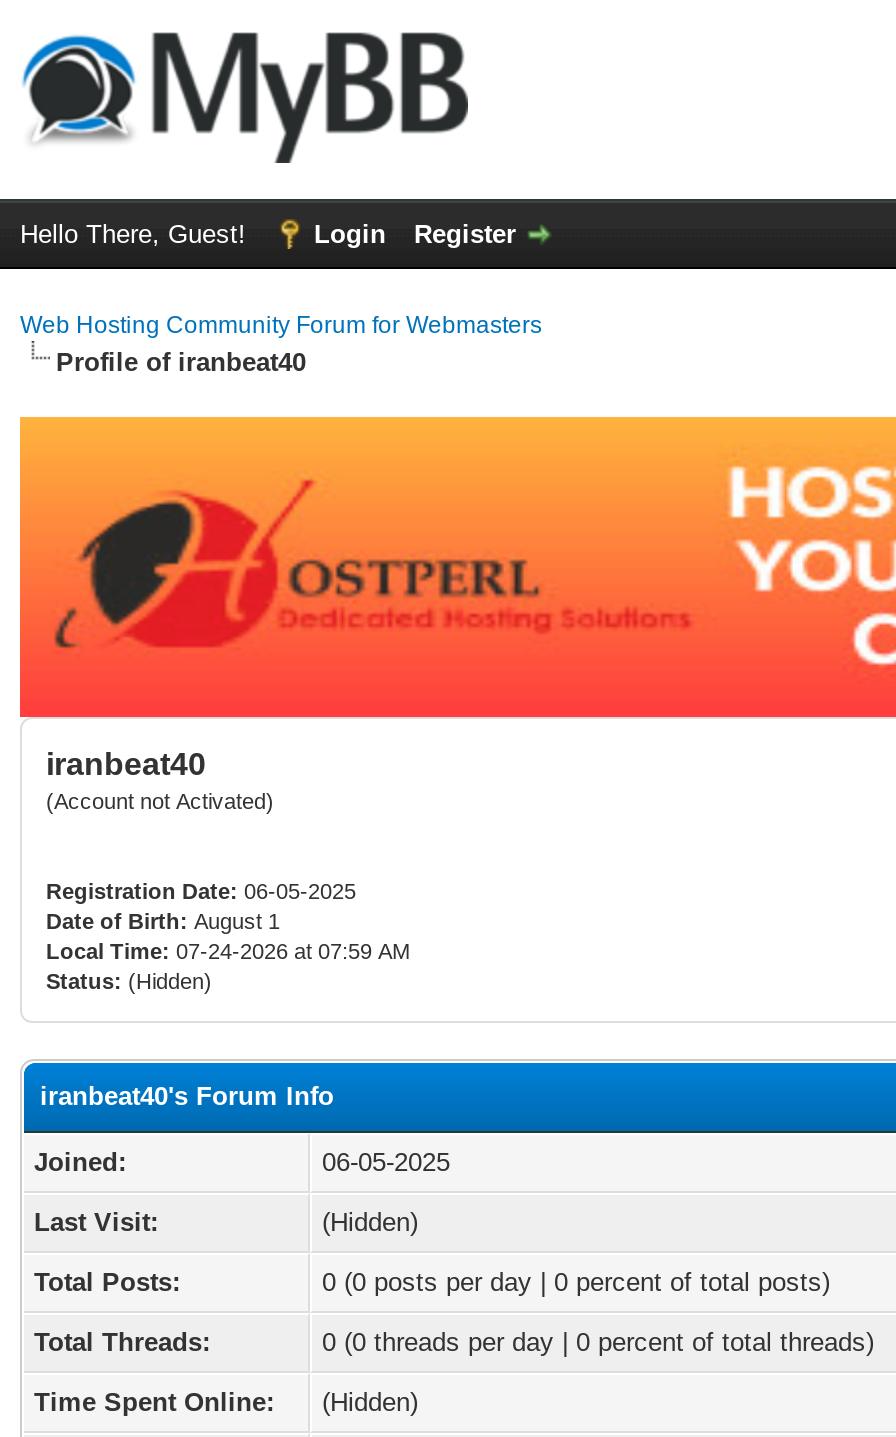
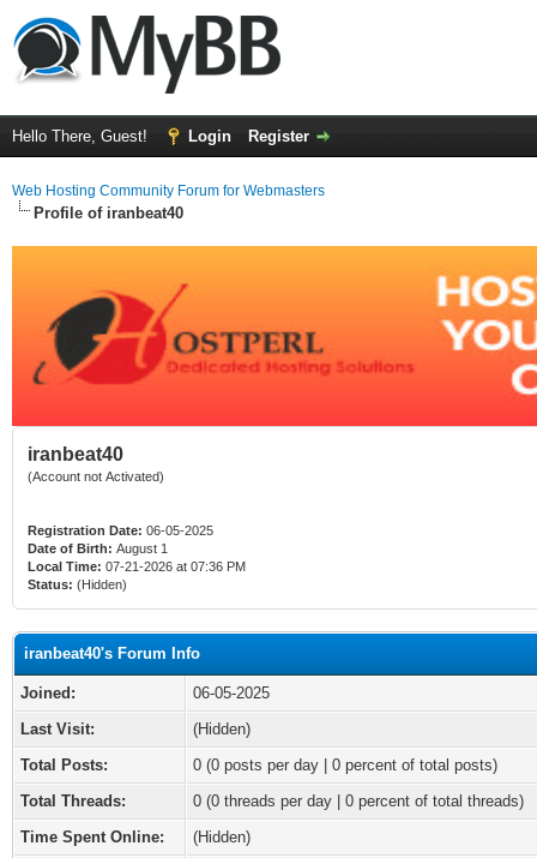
[46,939,410,963] Local Time: 07-24-2026 at 07:59 AM -> [28,559,246,574] Local Time: 07-21-2026 at 07:36 PM

